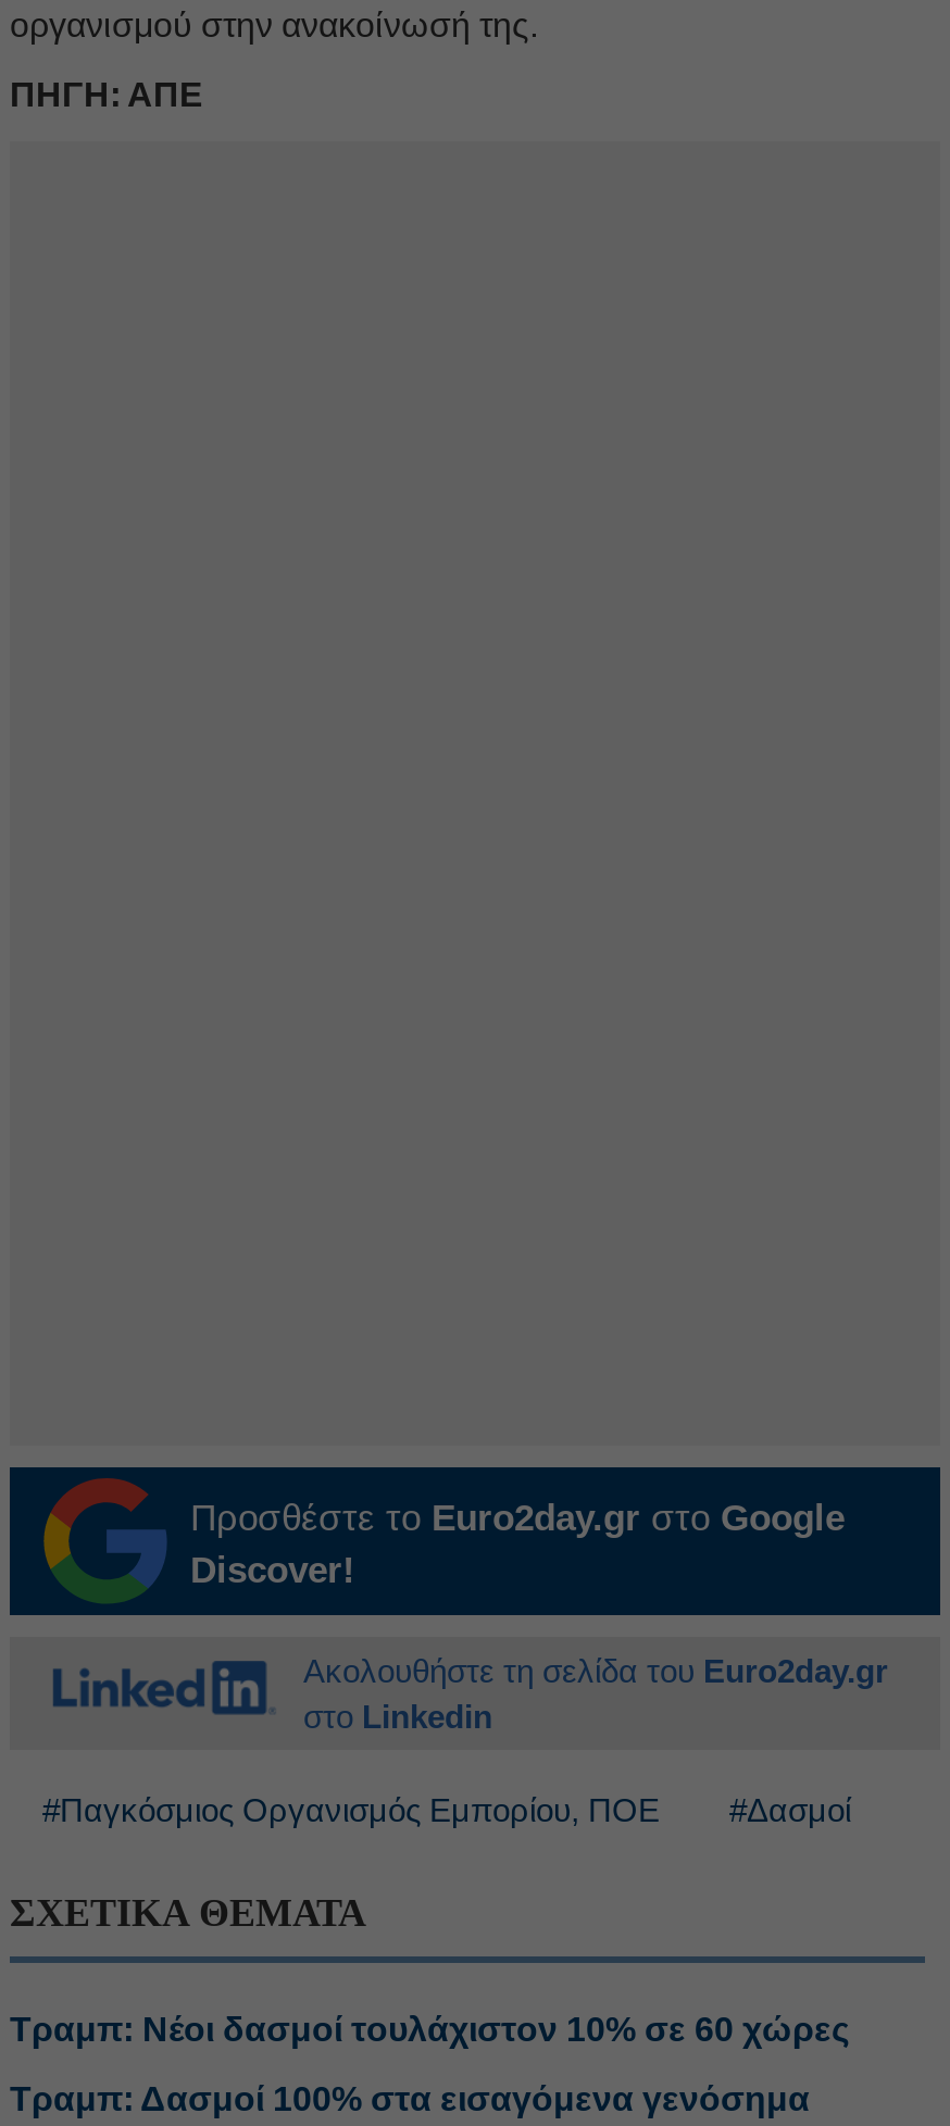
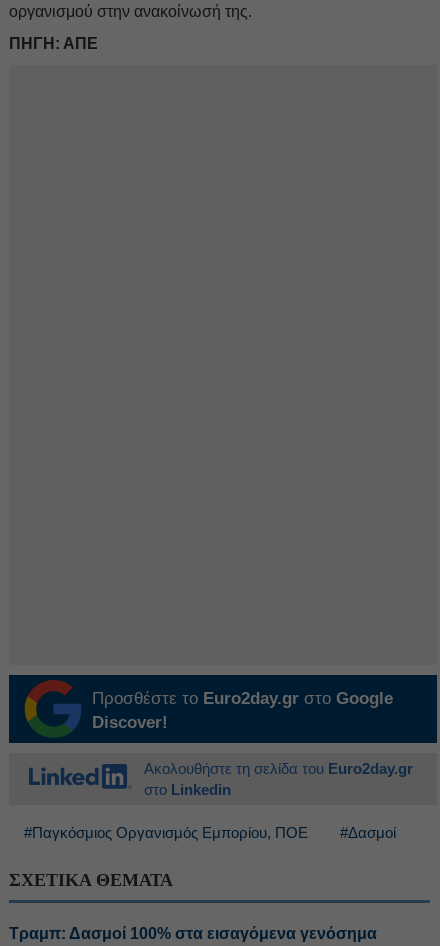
[10,2011,849,2048] Τραμπ: Νέοι δασμοί τουλάχιστον 10% σε 60 χώρες -> none

